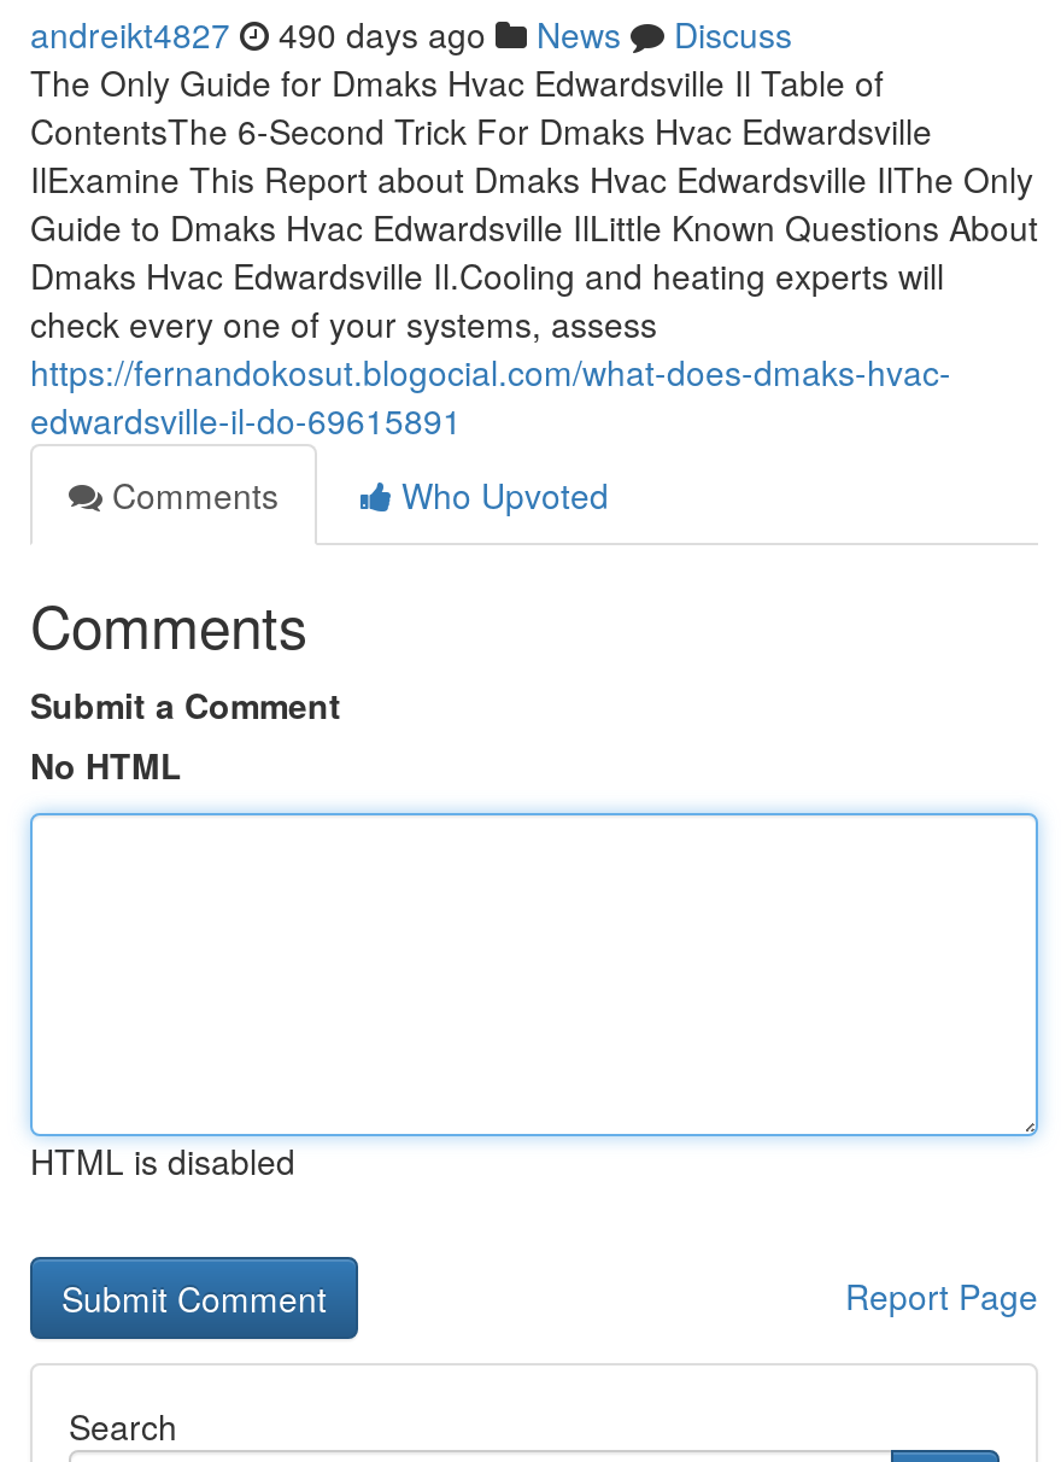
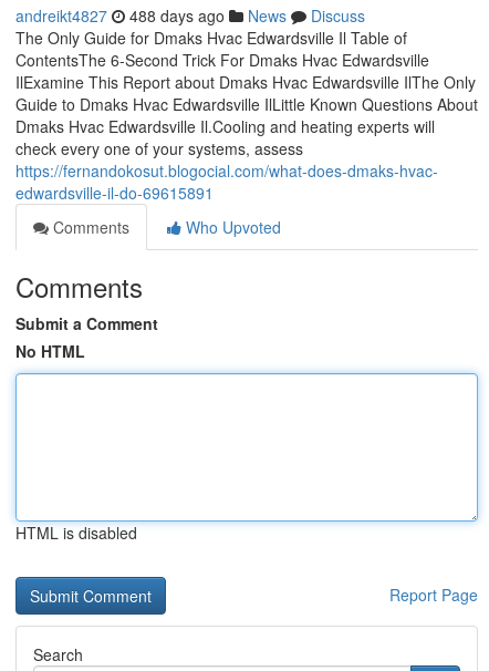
[30,10,792,58] andreikt4827 490 days ago News Discuss -> [15,4,365,27] andreikt4827 488 days ago News Discuss

